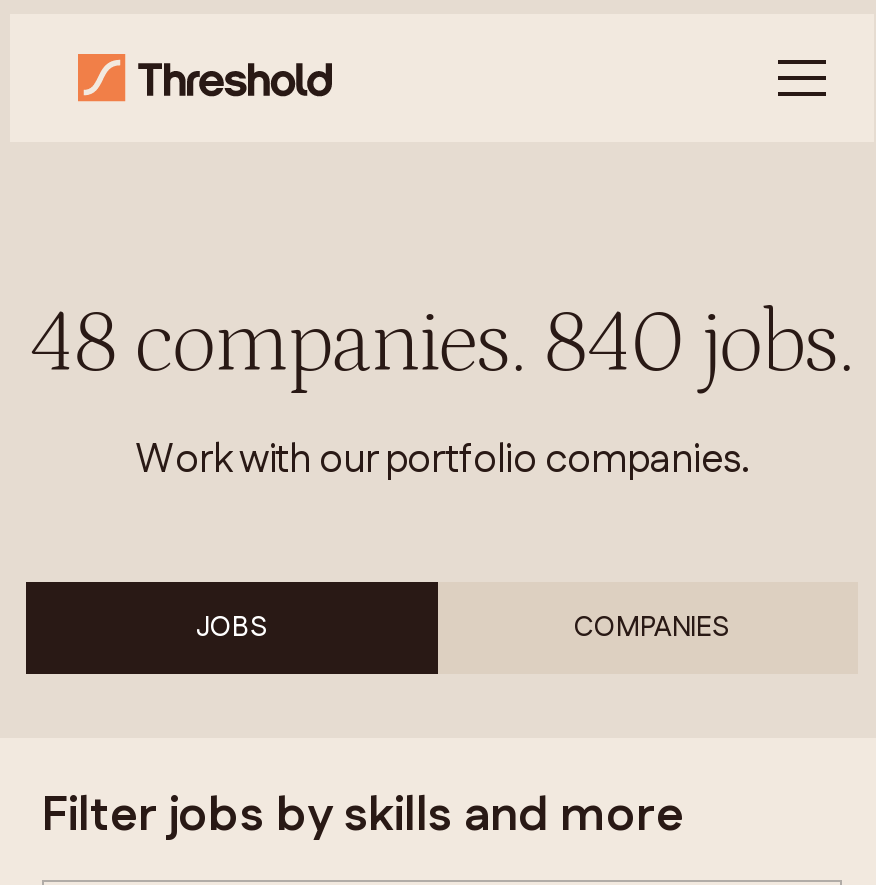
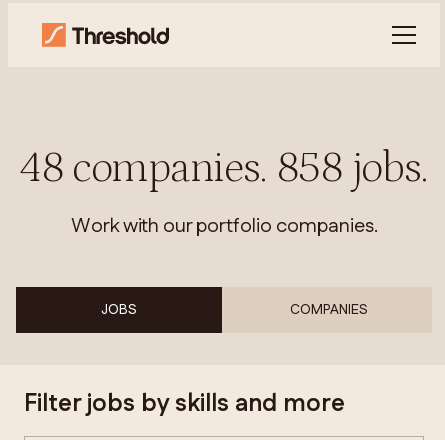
[31,294,853,394] 48 companies. 840 jobs. -> [20,143,428,193] 48 companies. 858 jobs.

